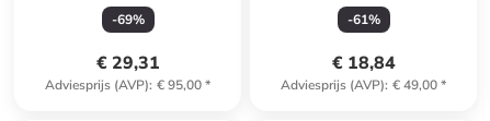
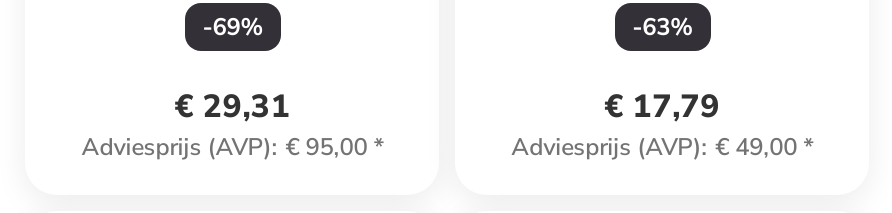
[347,11,380,28] -61% -> [632,11,692,43] -63%
[332,51,395,75] € 18,84 -> [604,85,720,129] € 17,79

